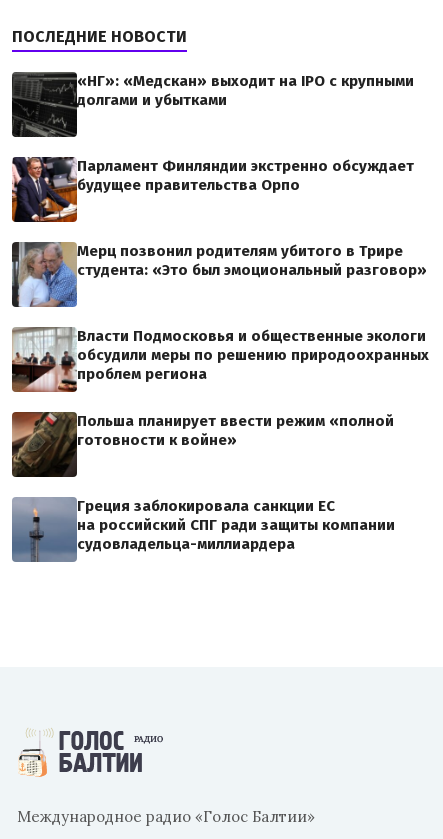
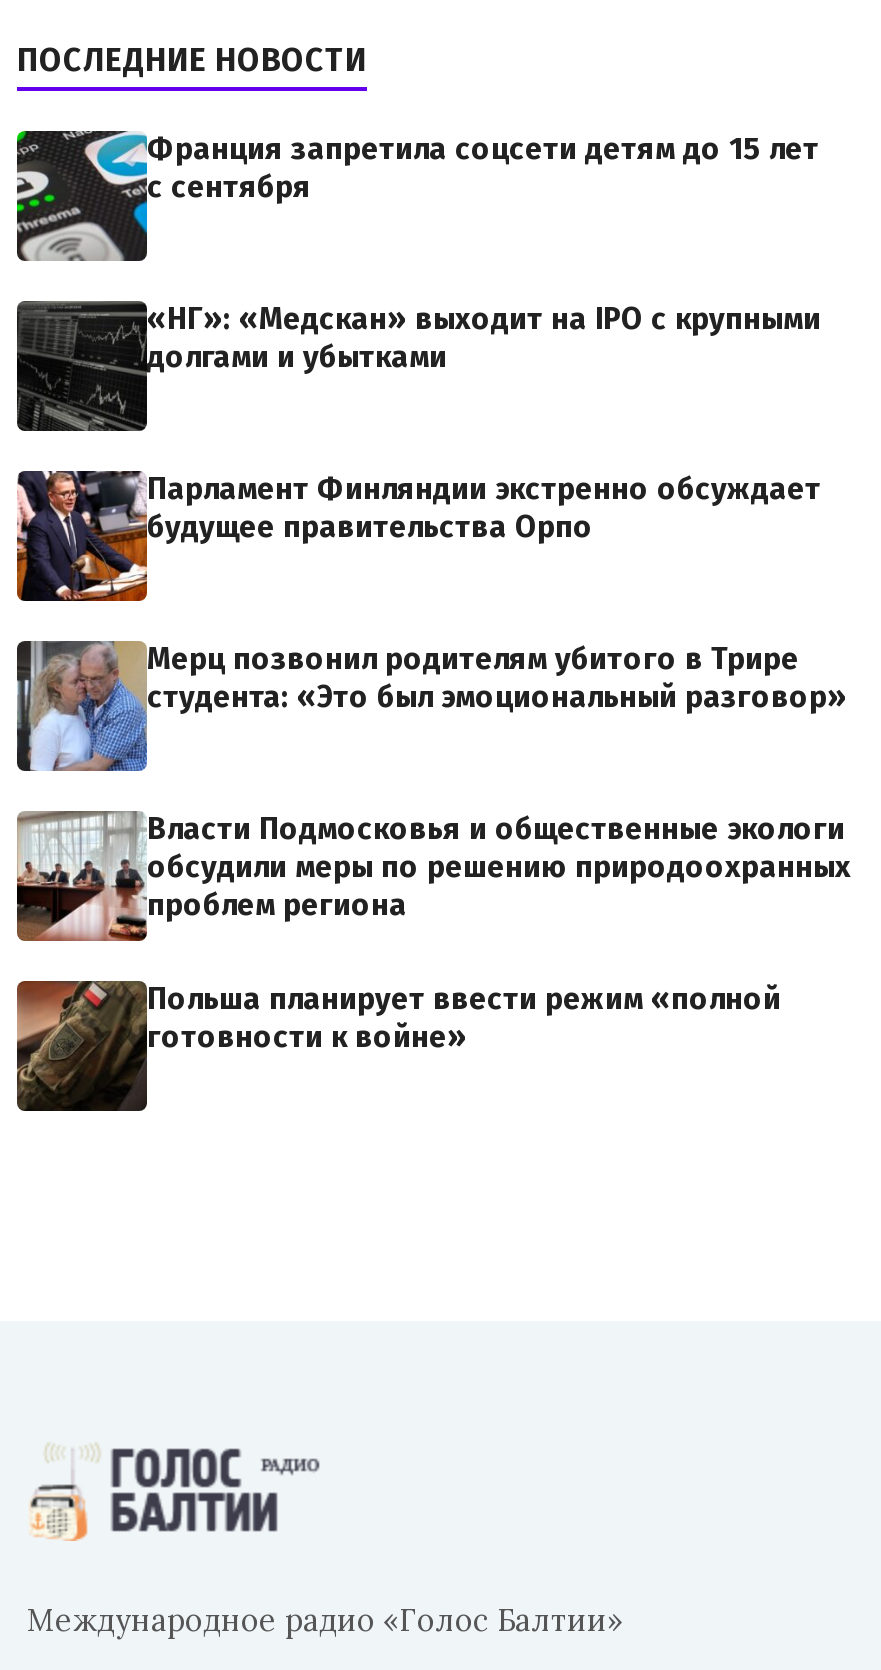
none -> [15,131,819,261] [image] | Франция запретила соцсети детям до 15 лет | с сентября
moved [11,72,429,449] -> [15,301,851,1055]: [image] | «НГ»: «Медскан» выходит на IPO с крупными | долгами и убытками | ... | Польша планирует ввести режим «полной | готовности к войне»
[11,497,395,563] [image] | Греция заблокировала санкции ЕС | на российский СПГ ради защиты компании | судовладельца-миллиардера -> none

